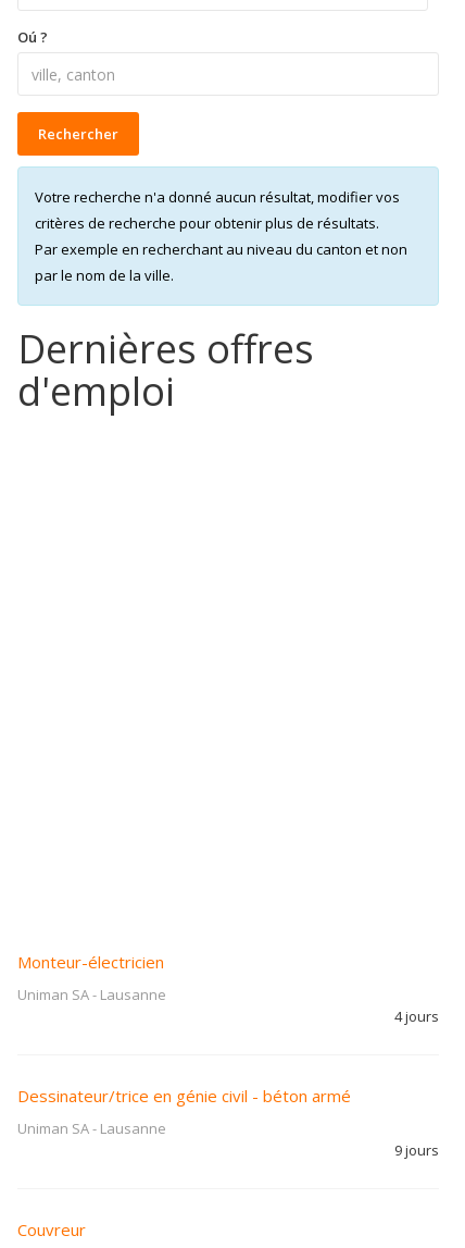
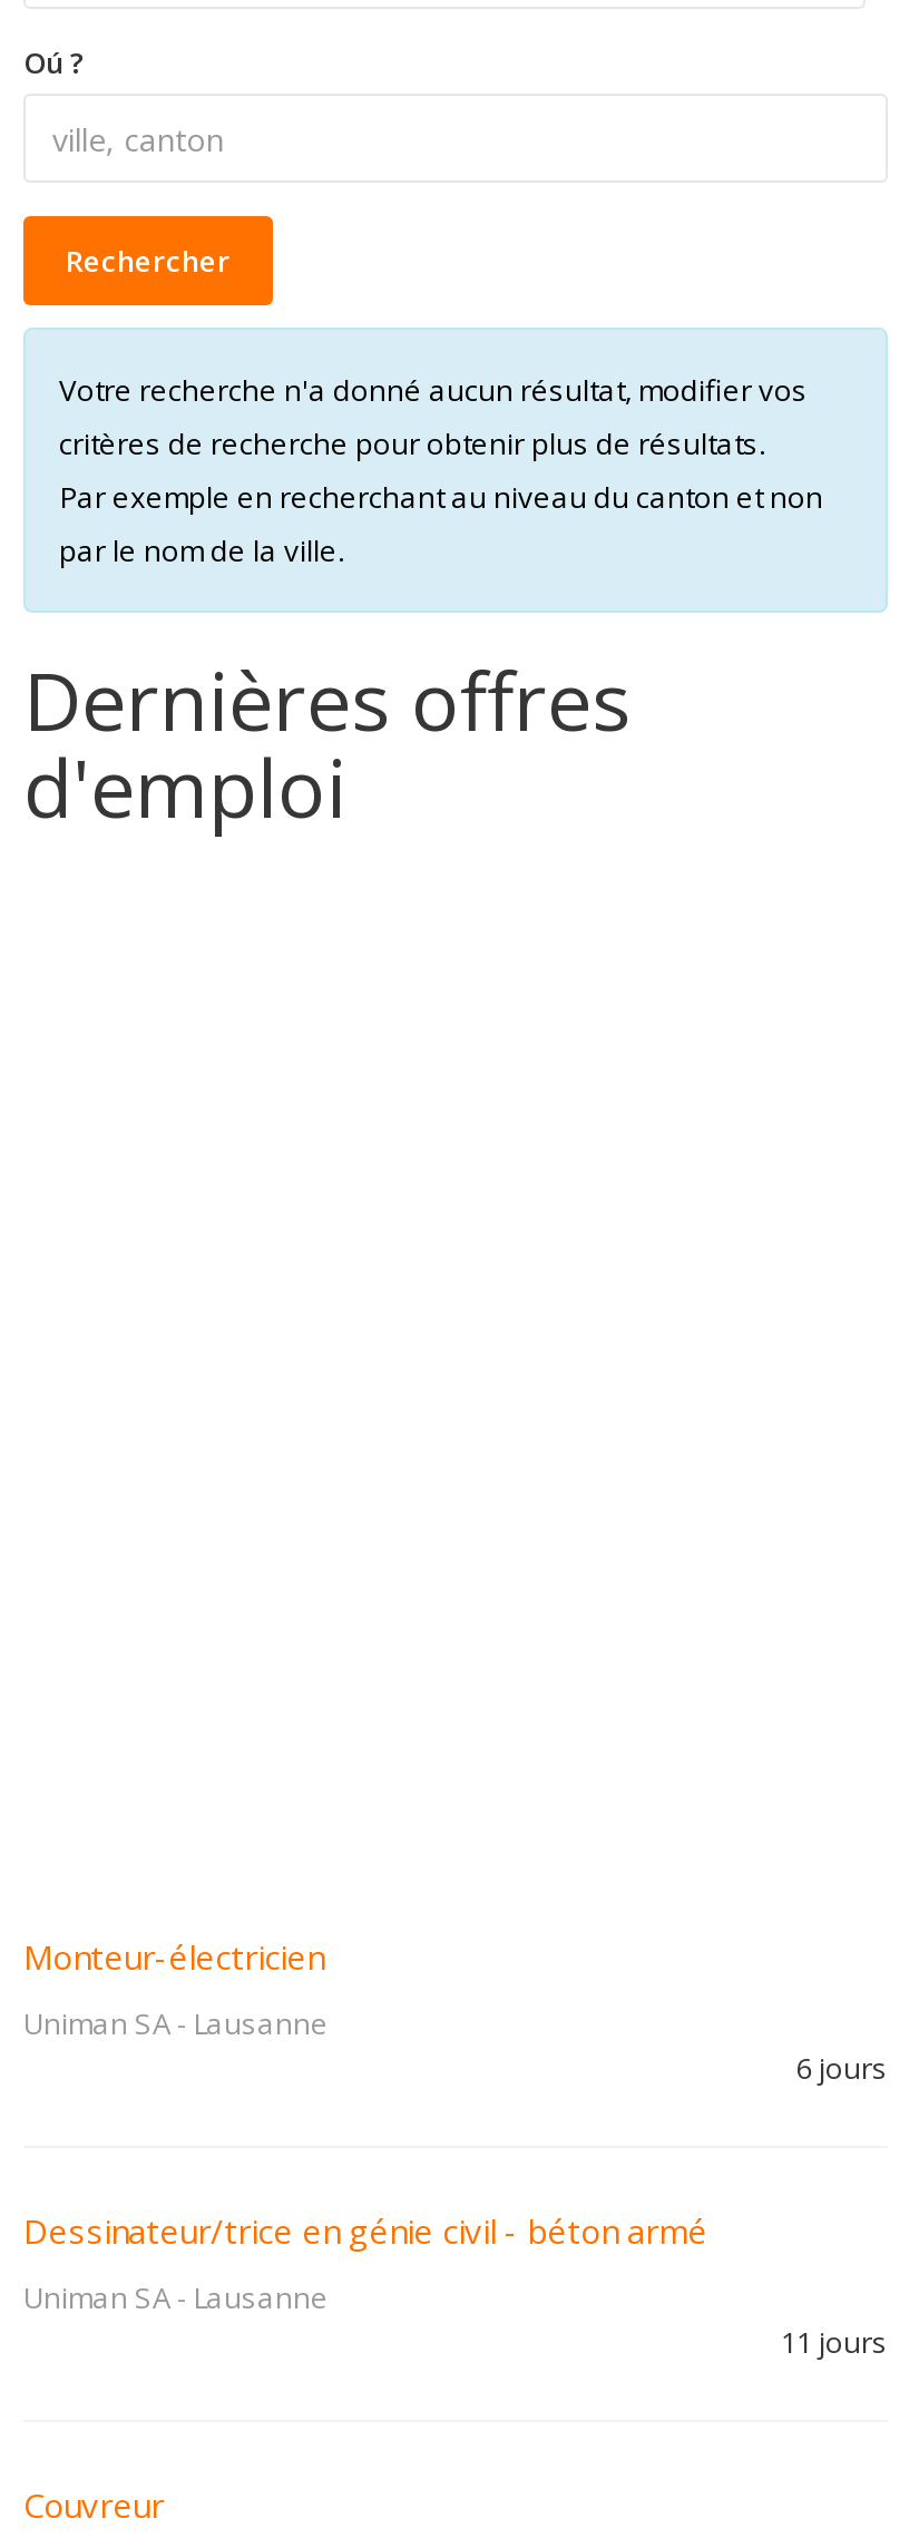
[394,1006,439,1026] 4 jours -> [796,2048,888,2088] 6 jours
[394,1140,439,1160] 9 jours -> [781,2322,888,2362] 11 jours

